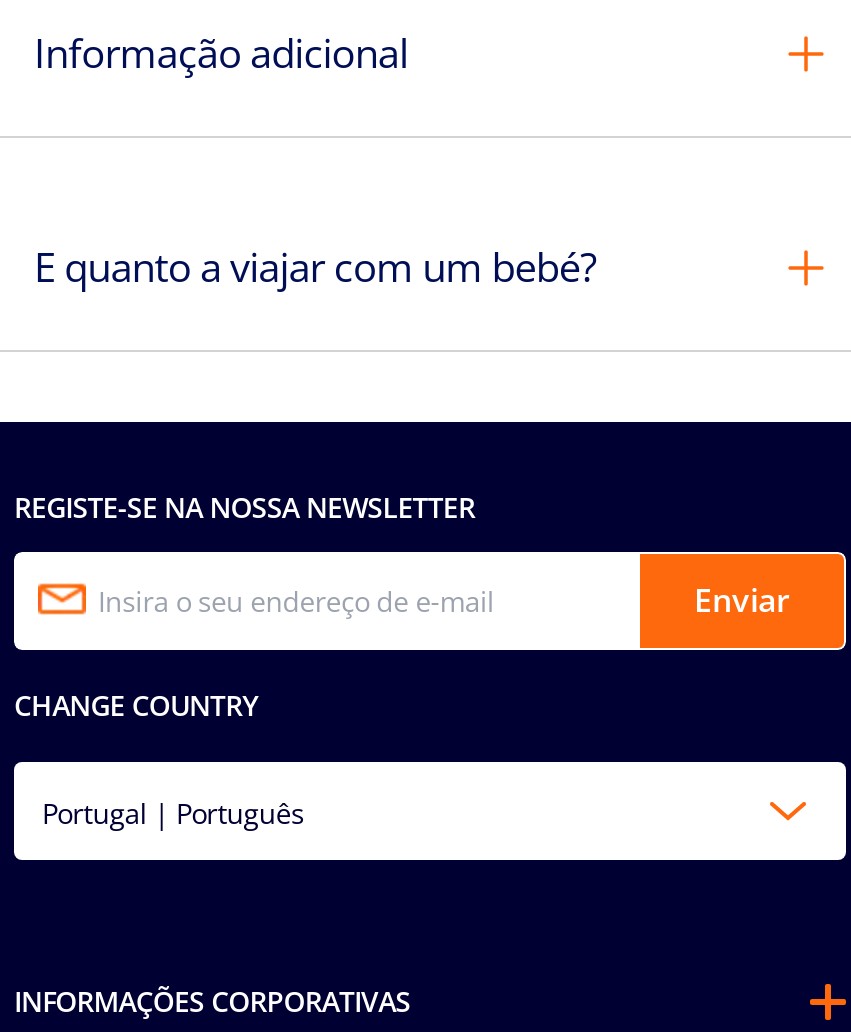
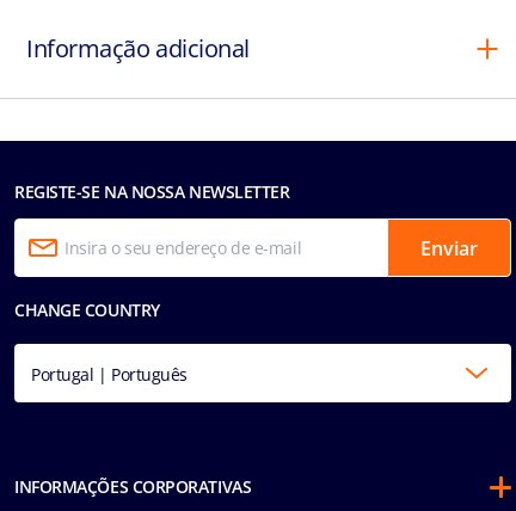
[34,240,597,294] E quanto a viajar com um bebé? -> none

